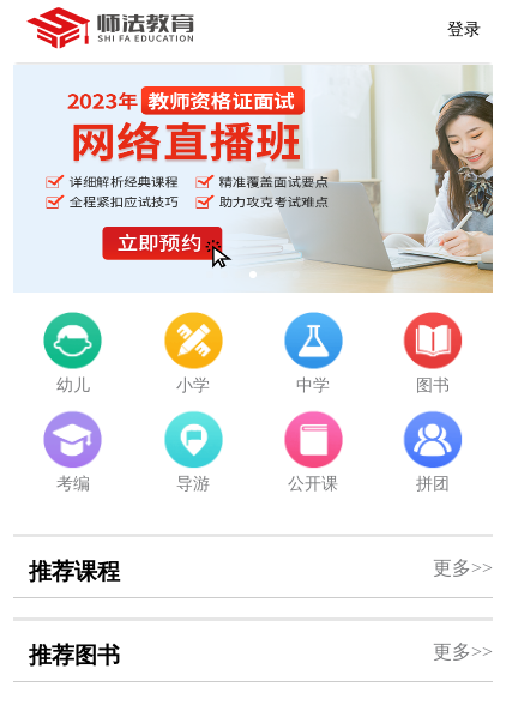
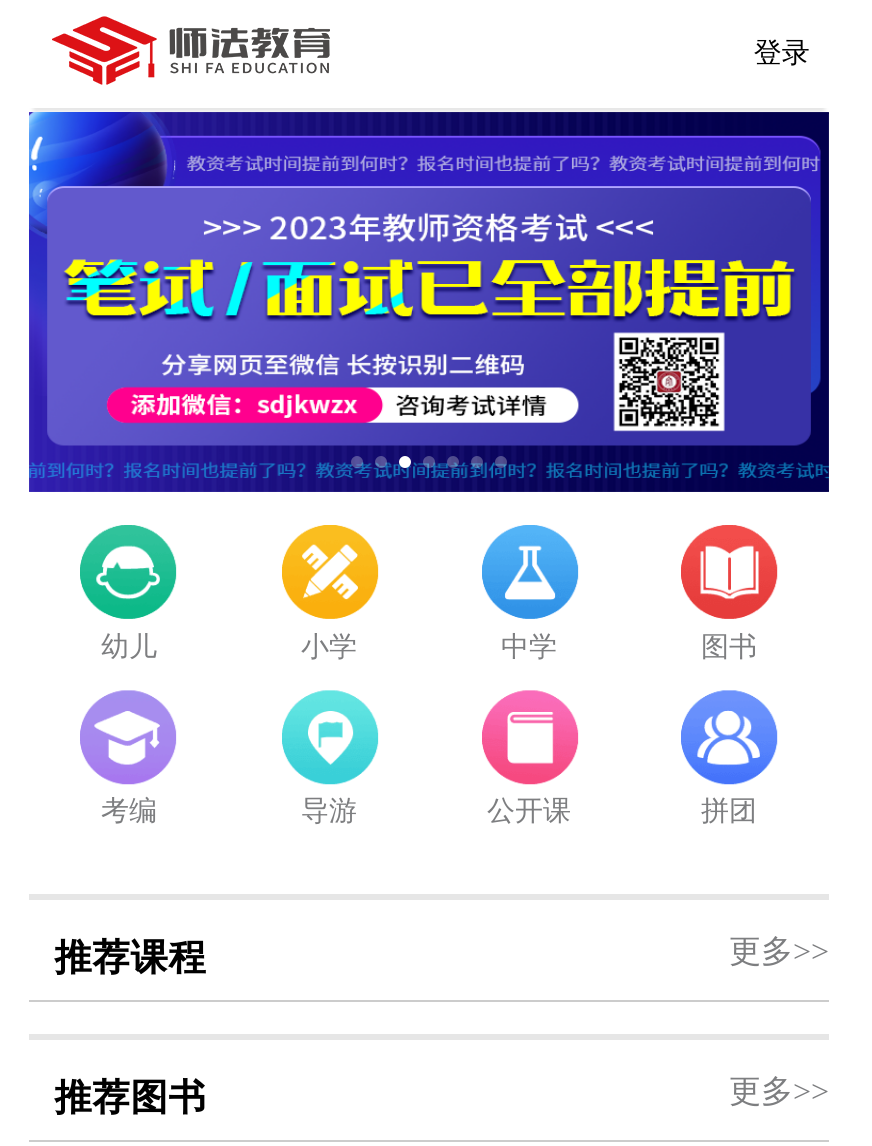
[13,65,494,293] [image] -> [27,110,831,494] [image]

